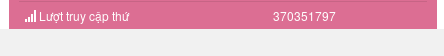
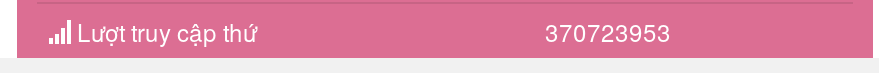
[273,7,336,24] 370351797 -> [545,14,671,48] 370723953

